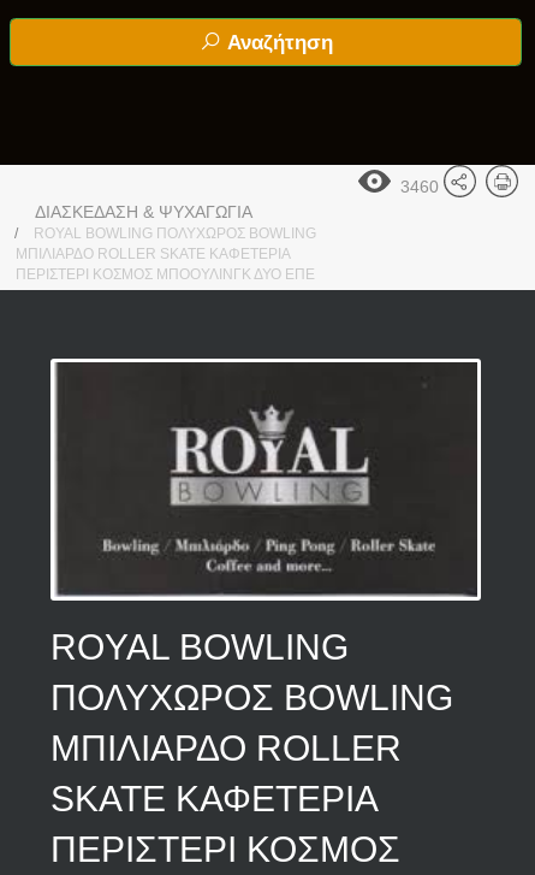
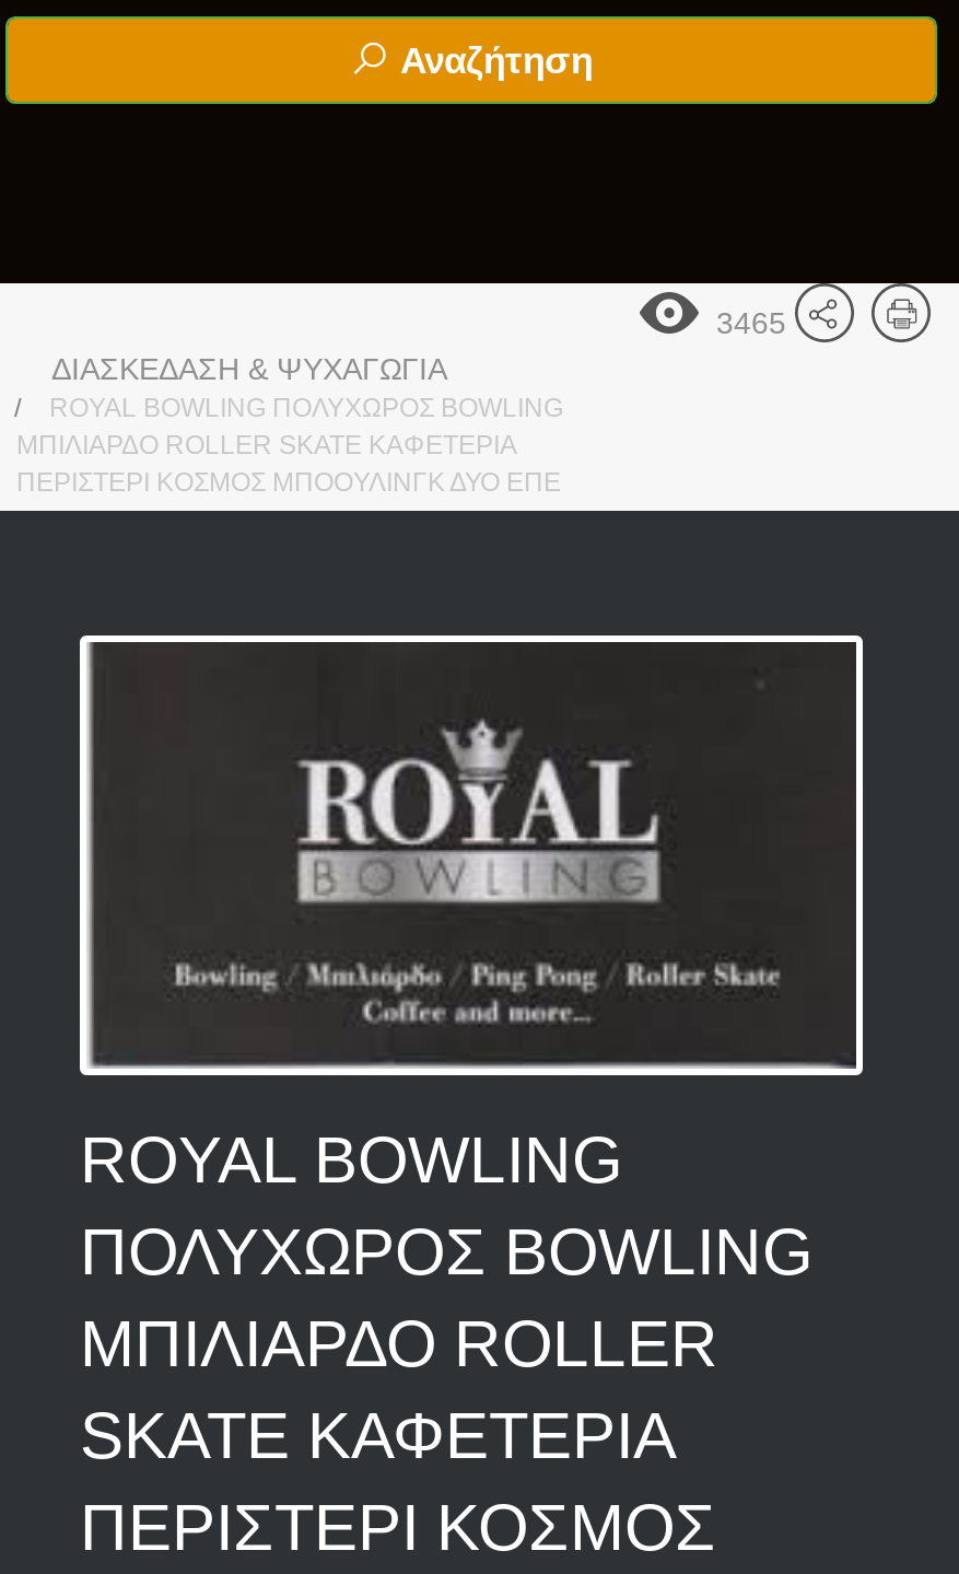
[400,177,439,196] 3460 -> [716,306,786,341] 3465

